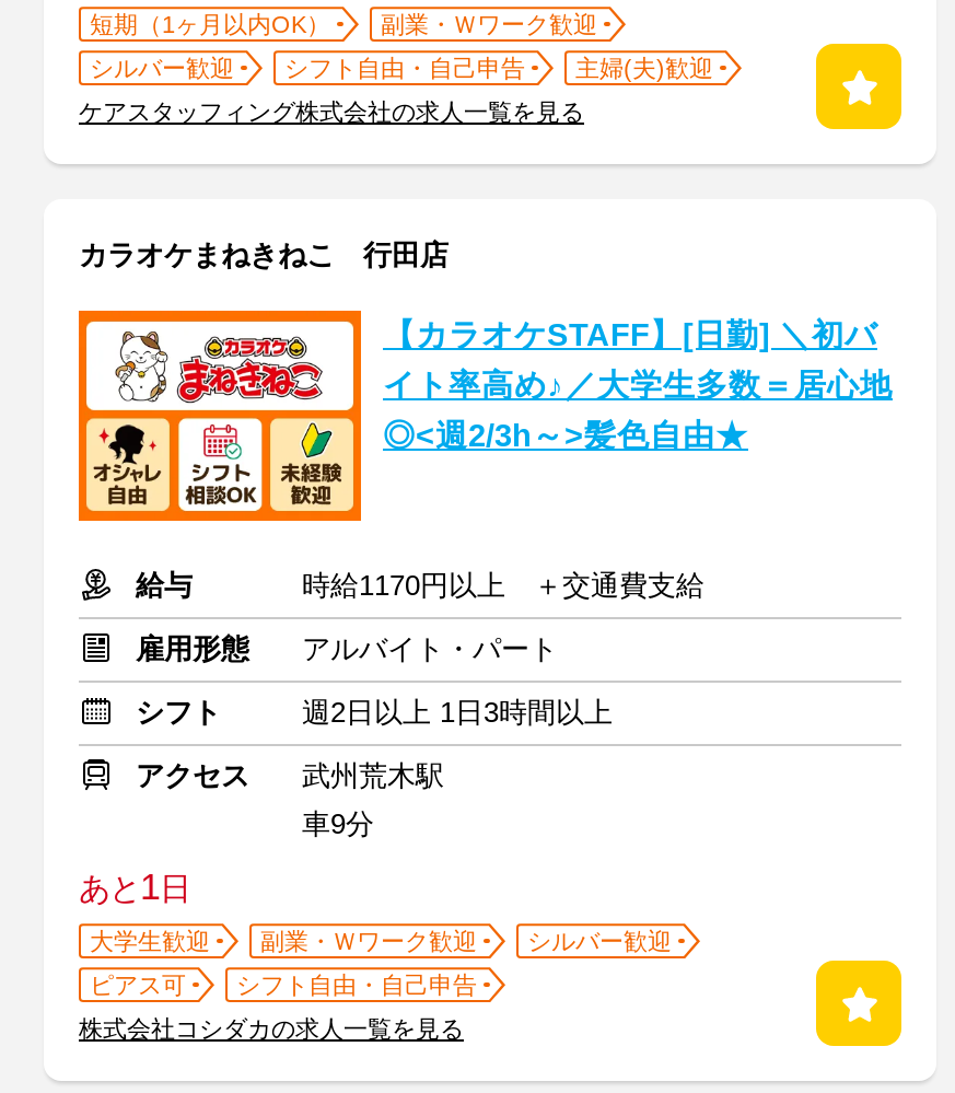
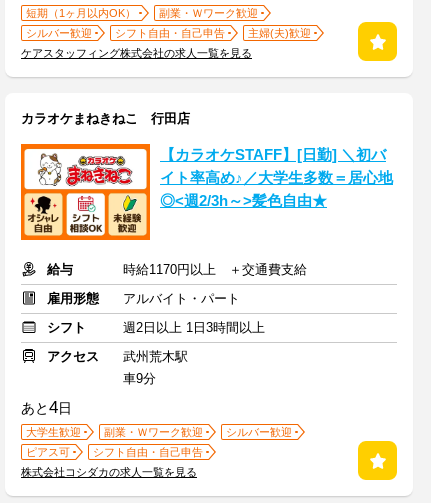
[79,867,190,908] あと1日 -> [21,398,72,417] あと4日

